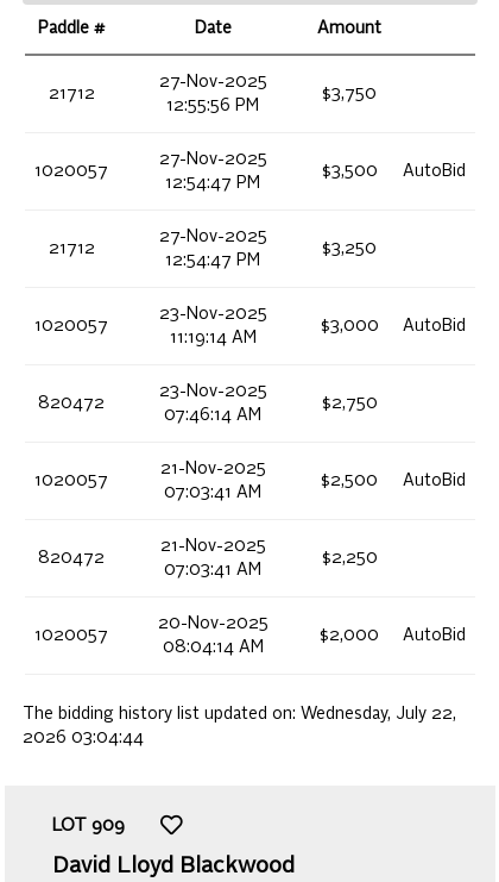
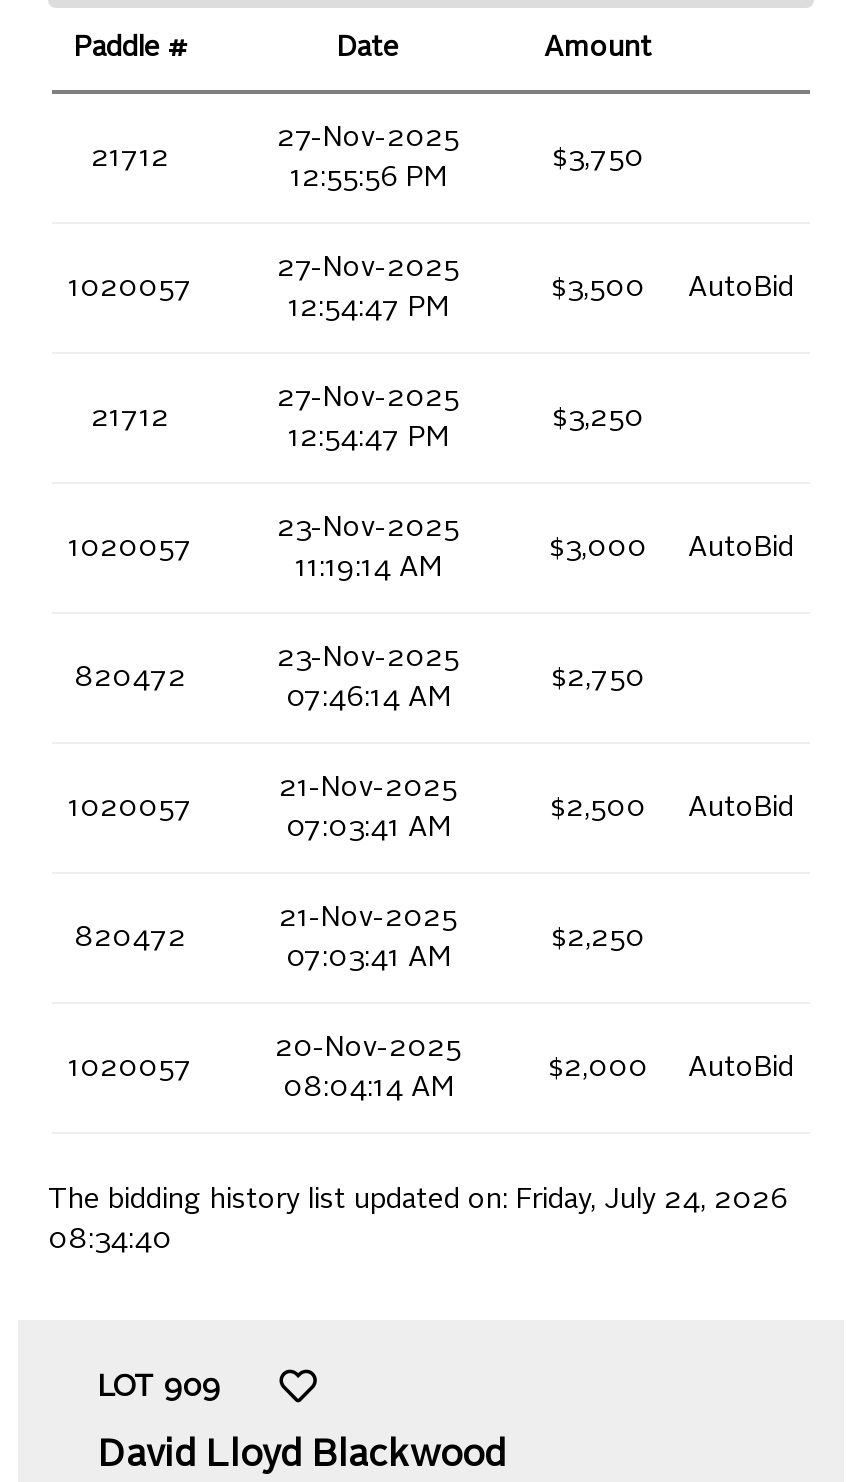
[23,705,456,746] The bidding history list updated on: Wednesday, July 22, | 2026 03:04:44 -> [48,1185,788,1253] The bidding history list updated on: Friday, July 24, 2026 | 08:34:40

